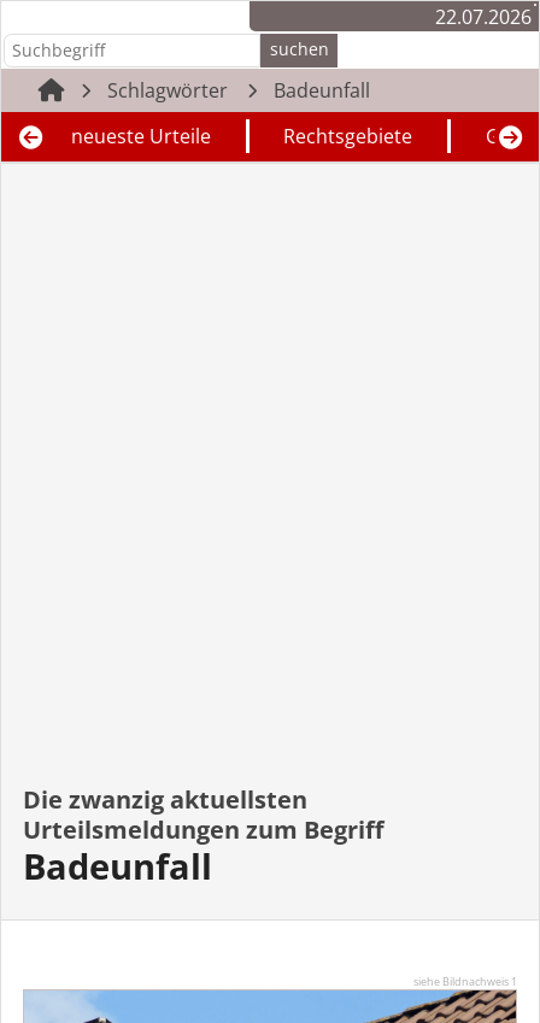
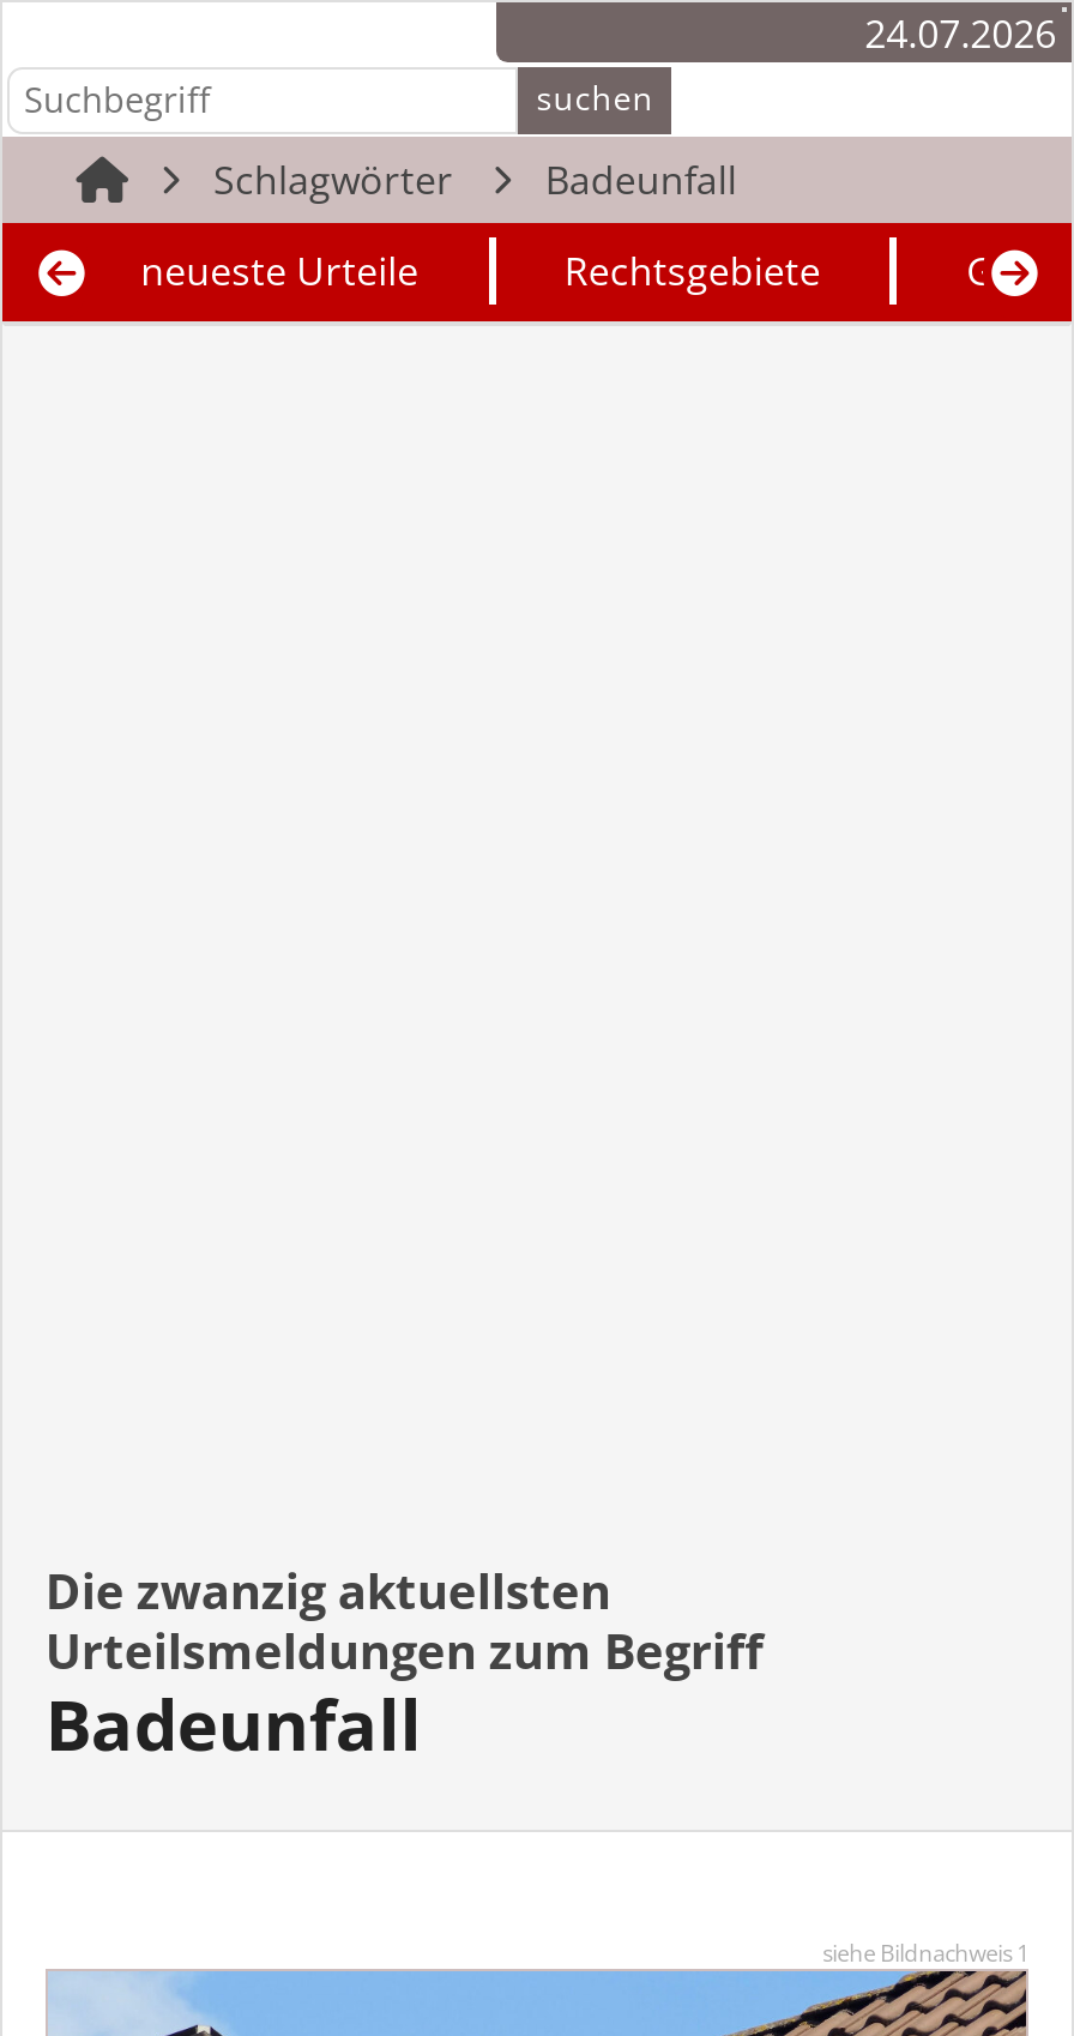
[435,3,531,30] 22.07.2026 -> [864,6,1056,59] 24.07.2026

